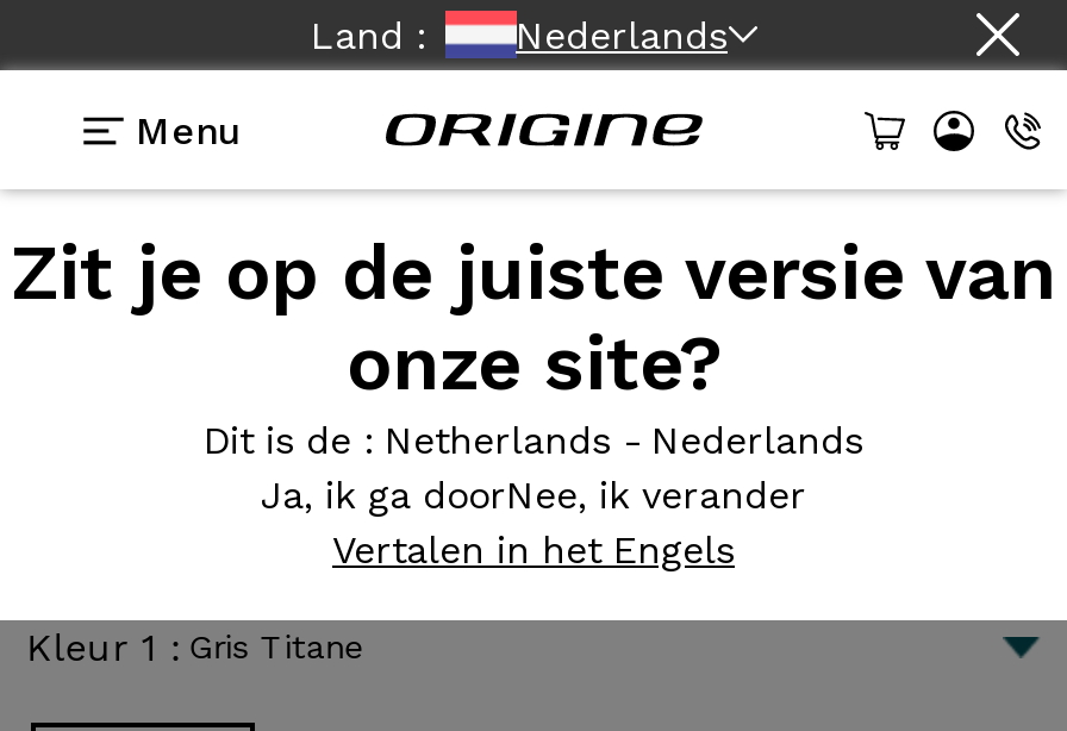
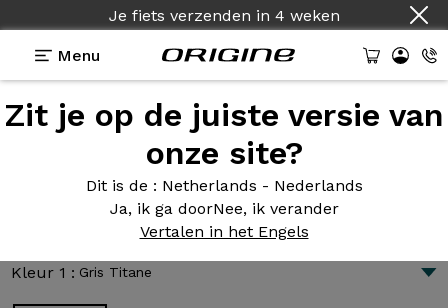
[311,12,728,57] Land : | Nederlands -> [108,5,339,24] Je fiets verzenden in 4 weken

